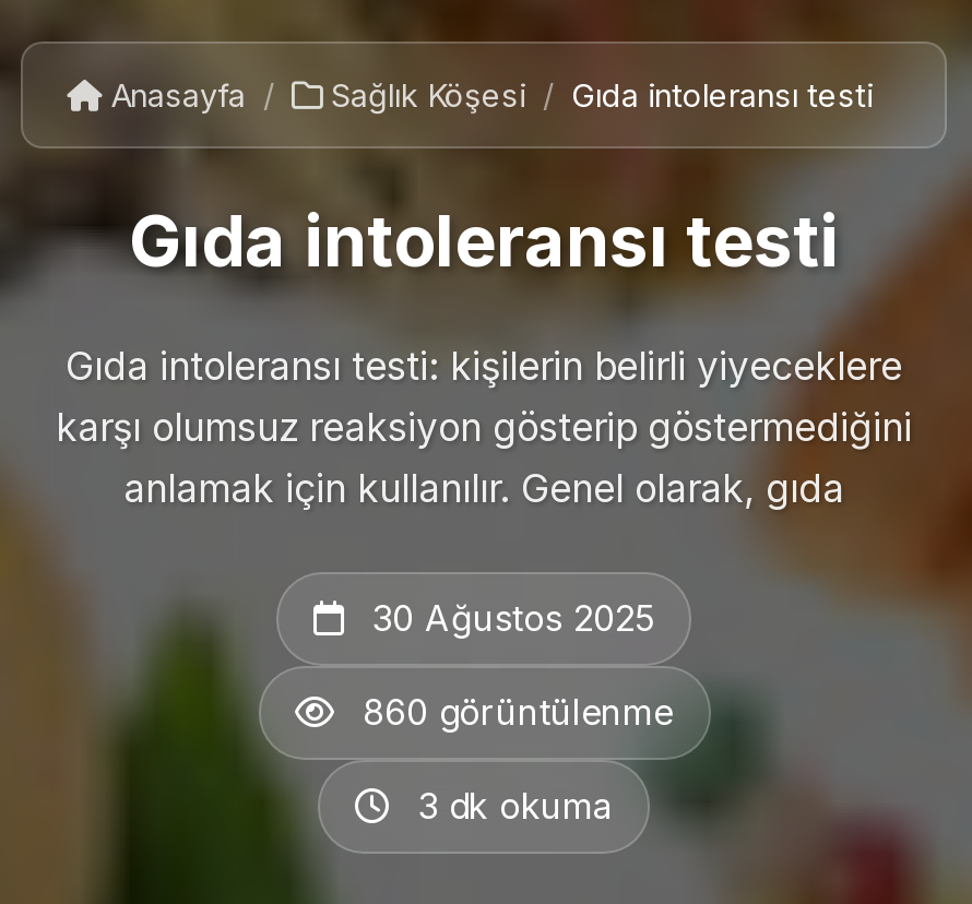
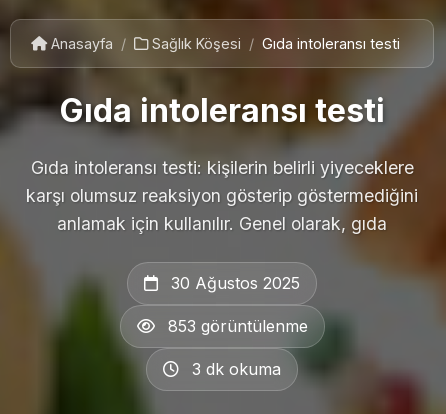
[352,689,673,733] 860 görüntülenme -> [162,316,307,336] 853 görüntülenme

